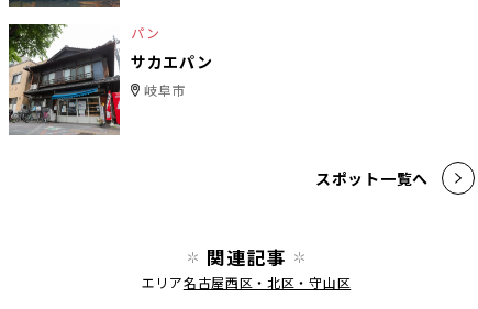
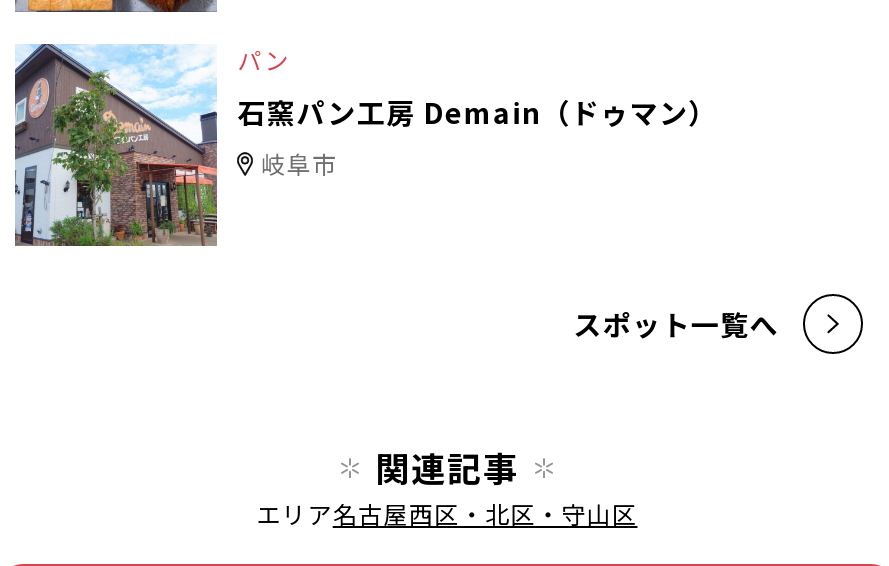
[8,23,213,135] [image] | サカエパン -> [13,42,718,248] [image] | 石窯パン工房 Demain（ドゥマン）

